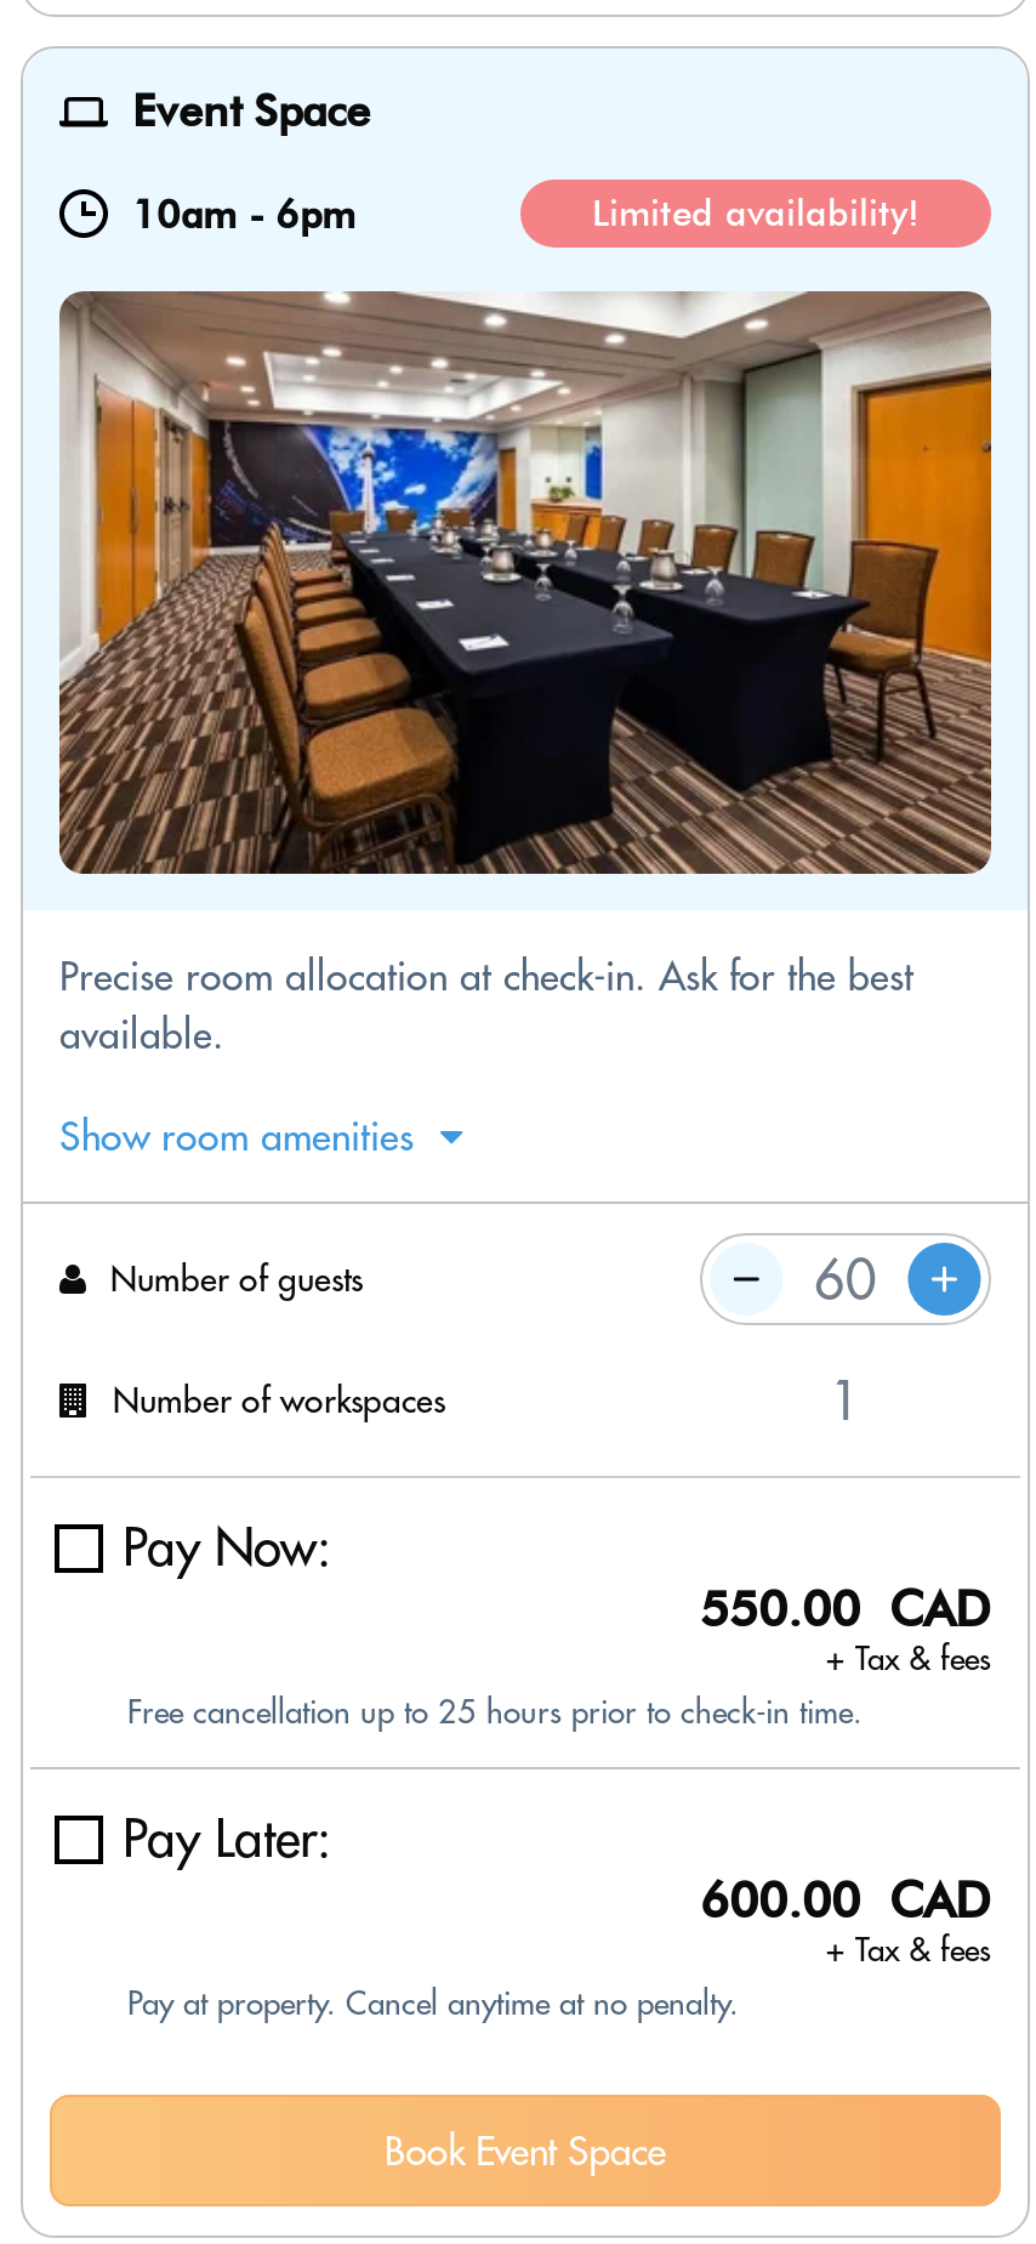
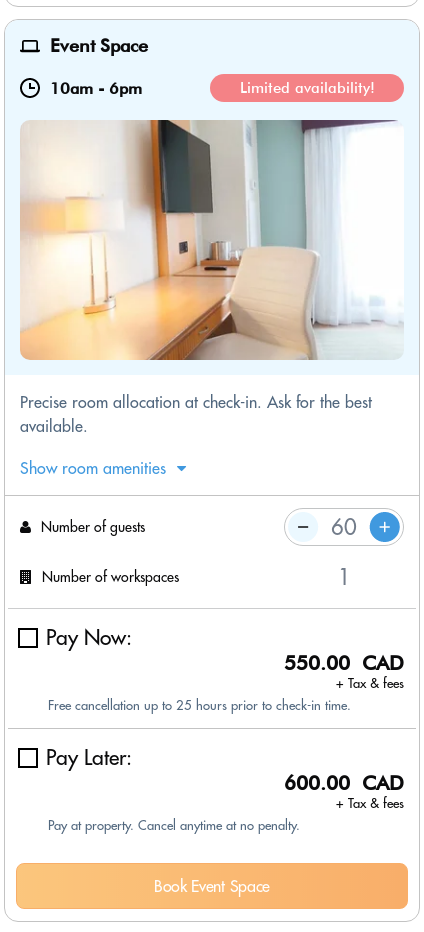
[57,289,994,876] [image] -> [19,119,404,361] [image]

